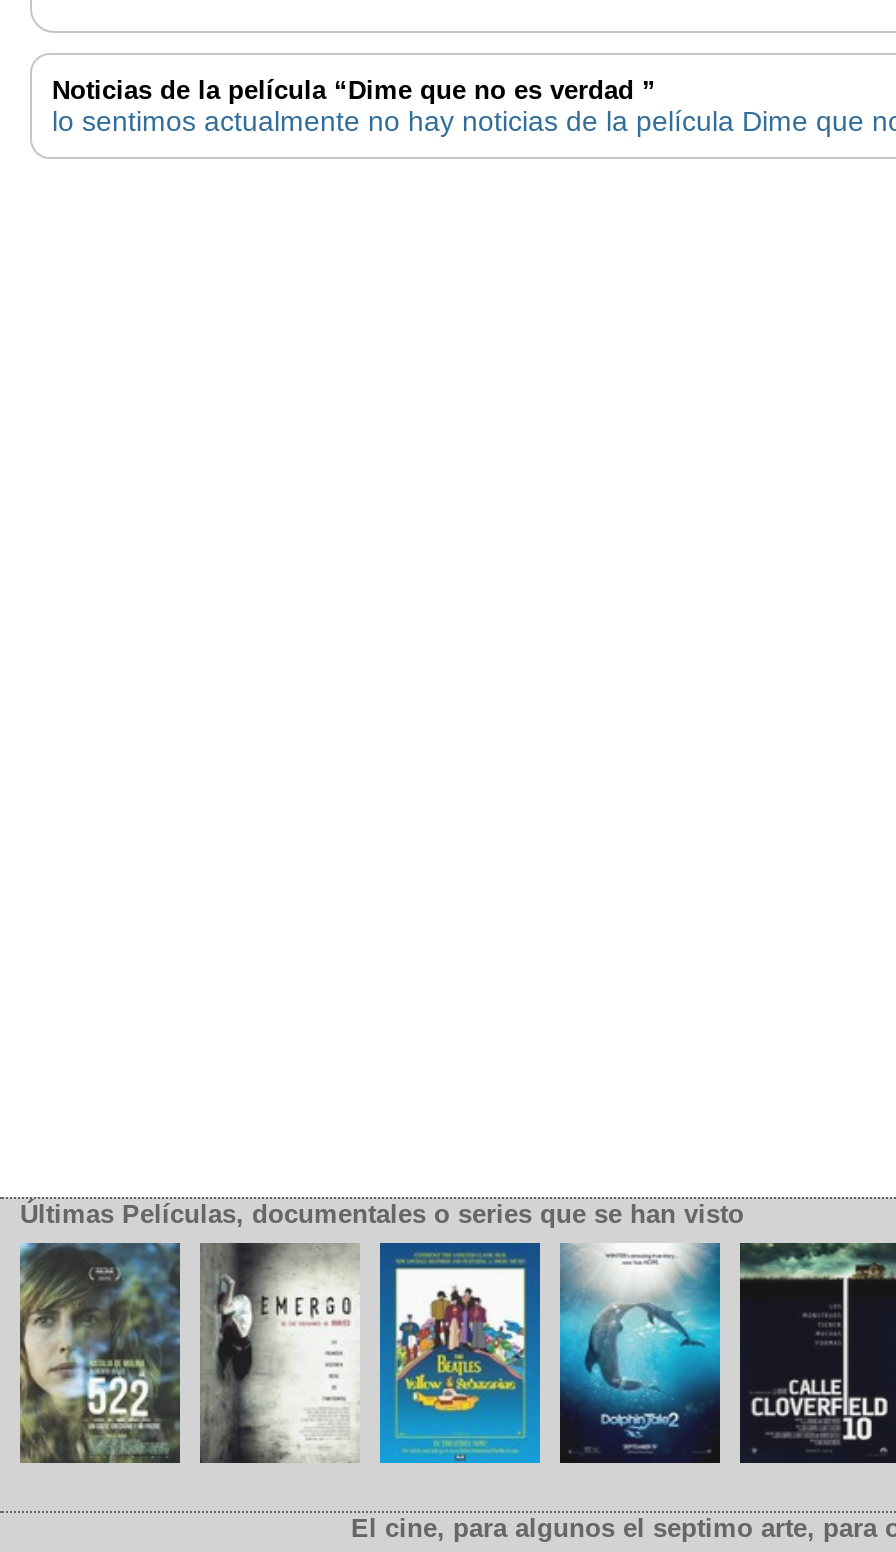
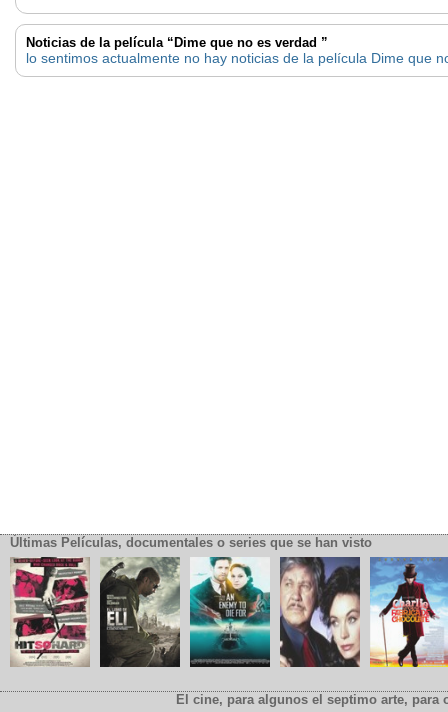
[18,1241,182,1465] [image] -> [10,556,90,667] [image]
[200,1241,360,1463] [image] -> [100,557,181,668] [image]
[378,1241,542,1465] [image] -> [189,557,271,668] [image]
[558,1243,722,1465] [image] -> [279,556,361,667] [image]
[738,1241,890,1465] [image] -> [369,556,445,668] [image]

